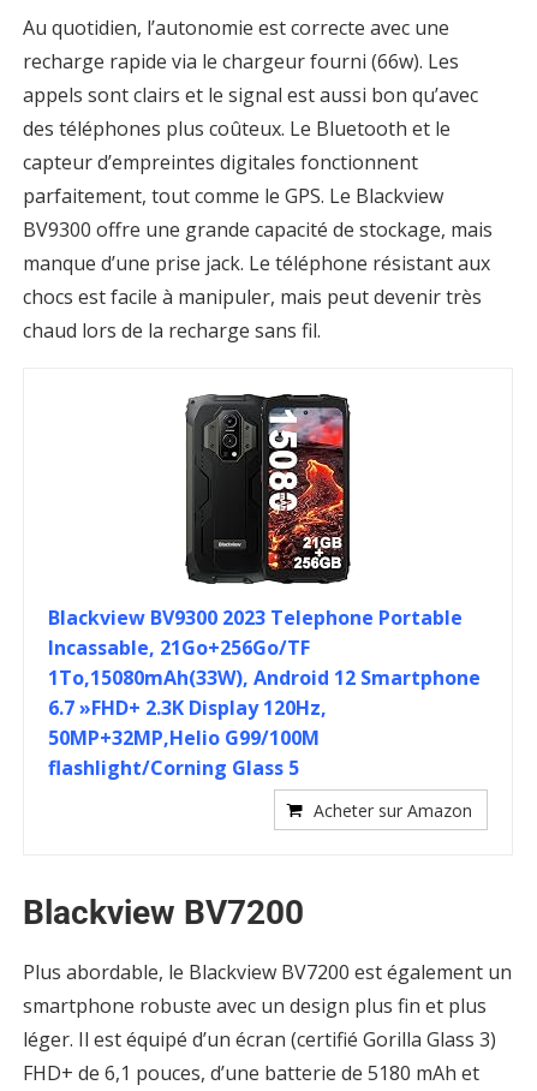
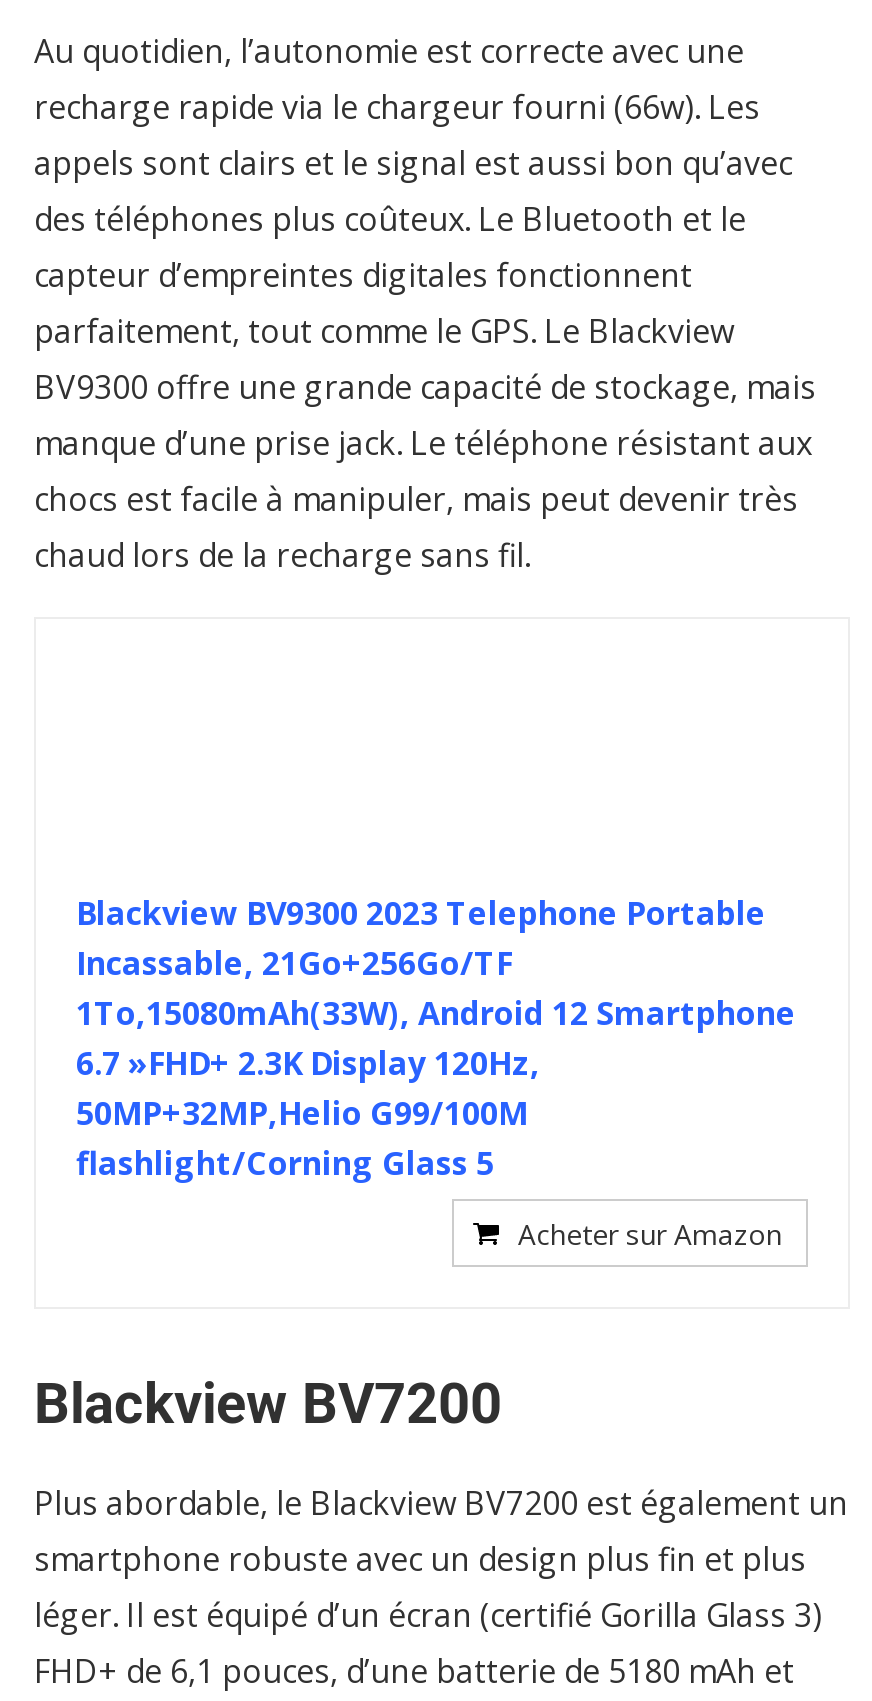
[184,393,352,585] [image] -> none

